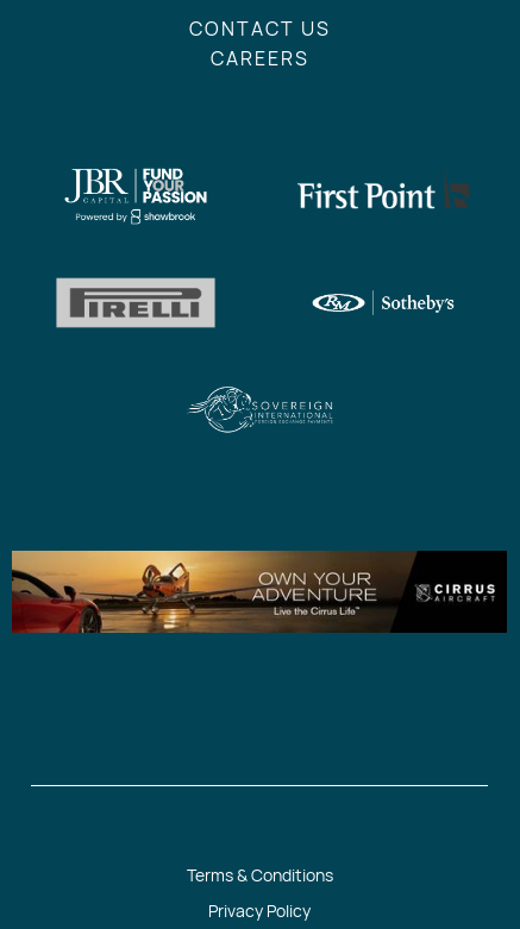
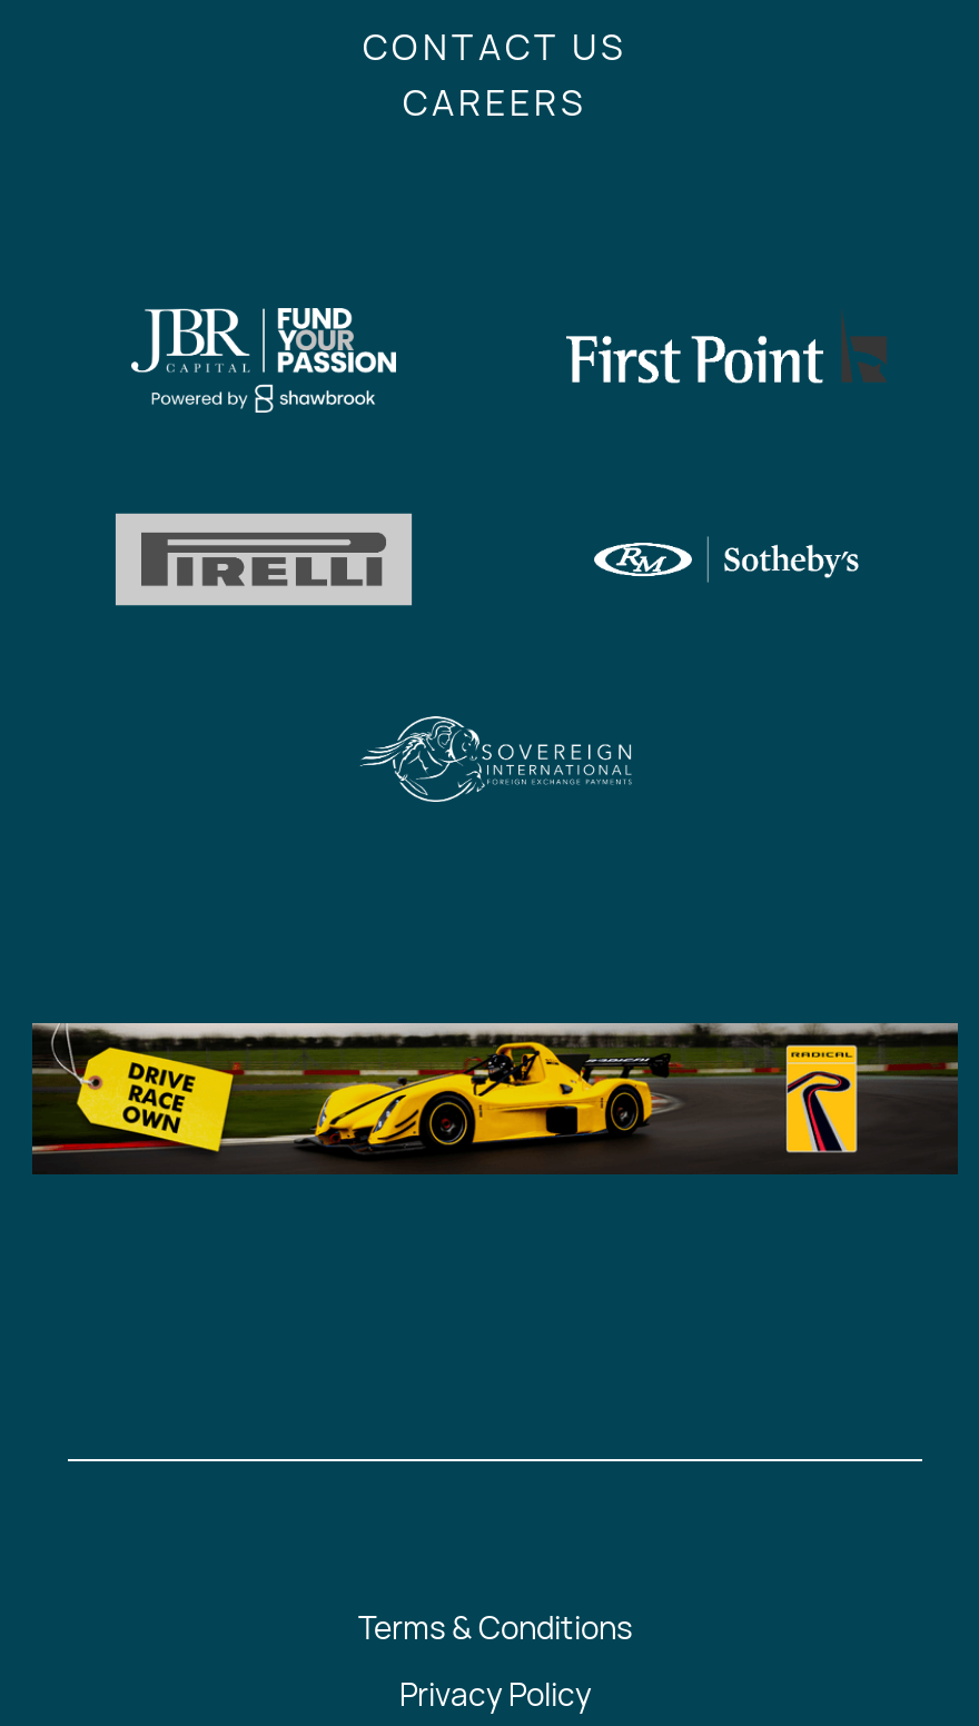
[11,550,508,634] [image] -> [30,1021,960,1177] [image]

